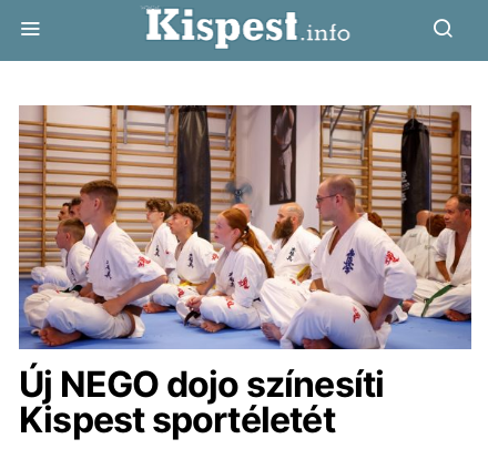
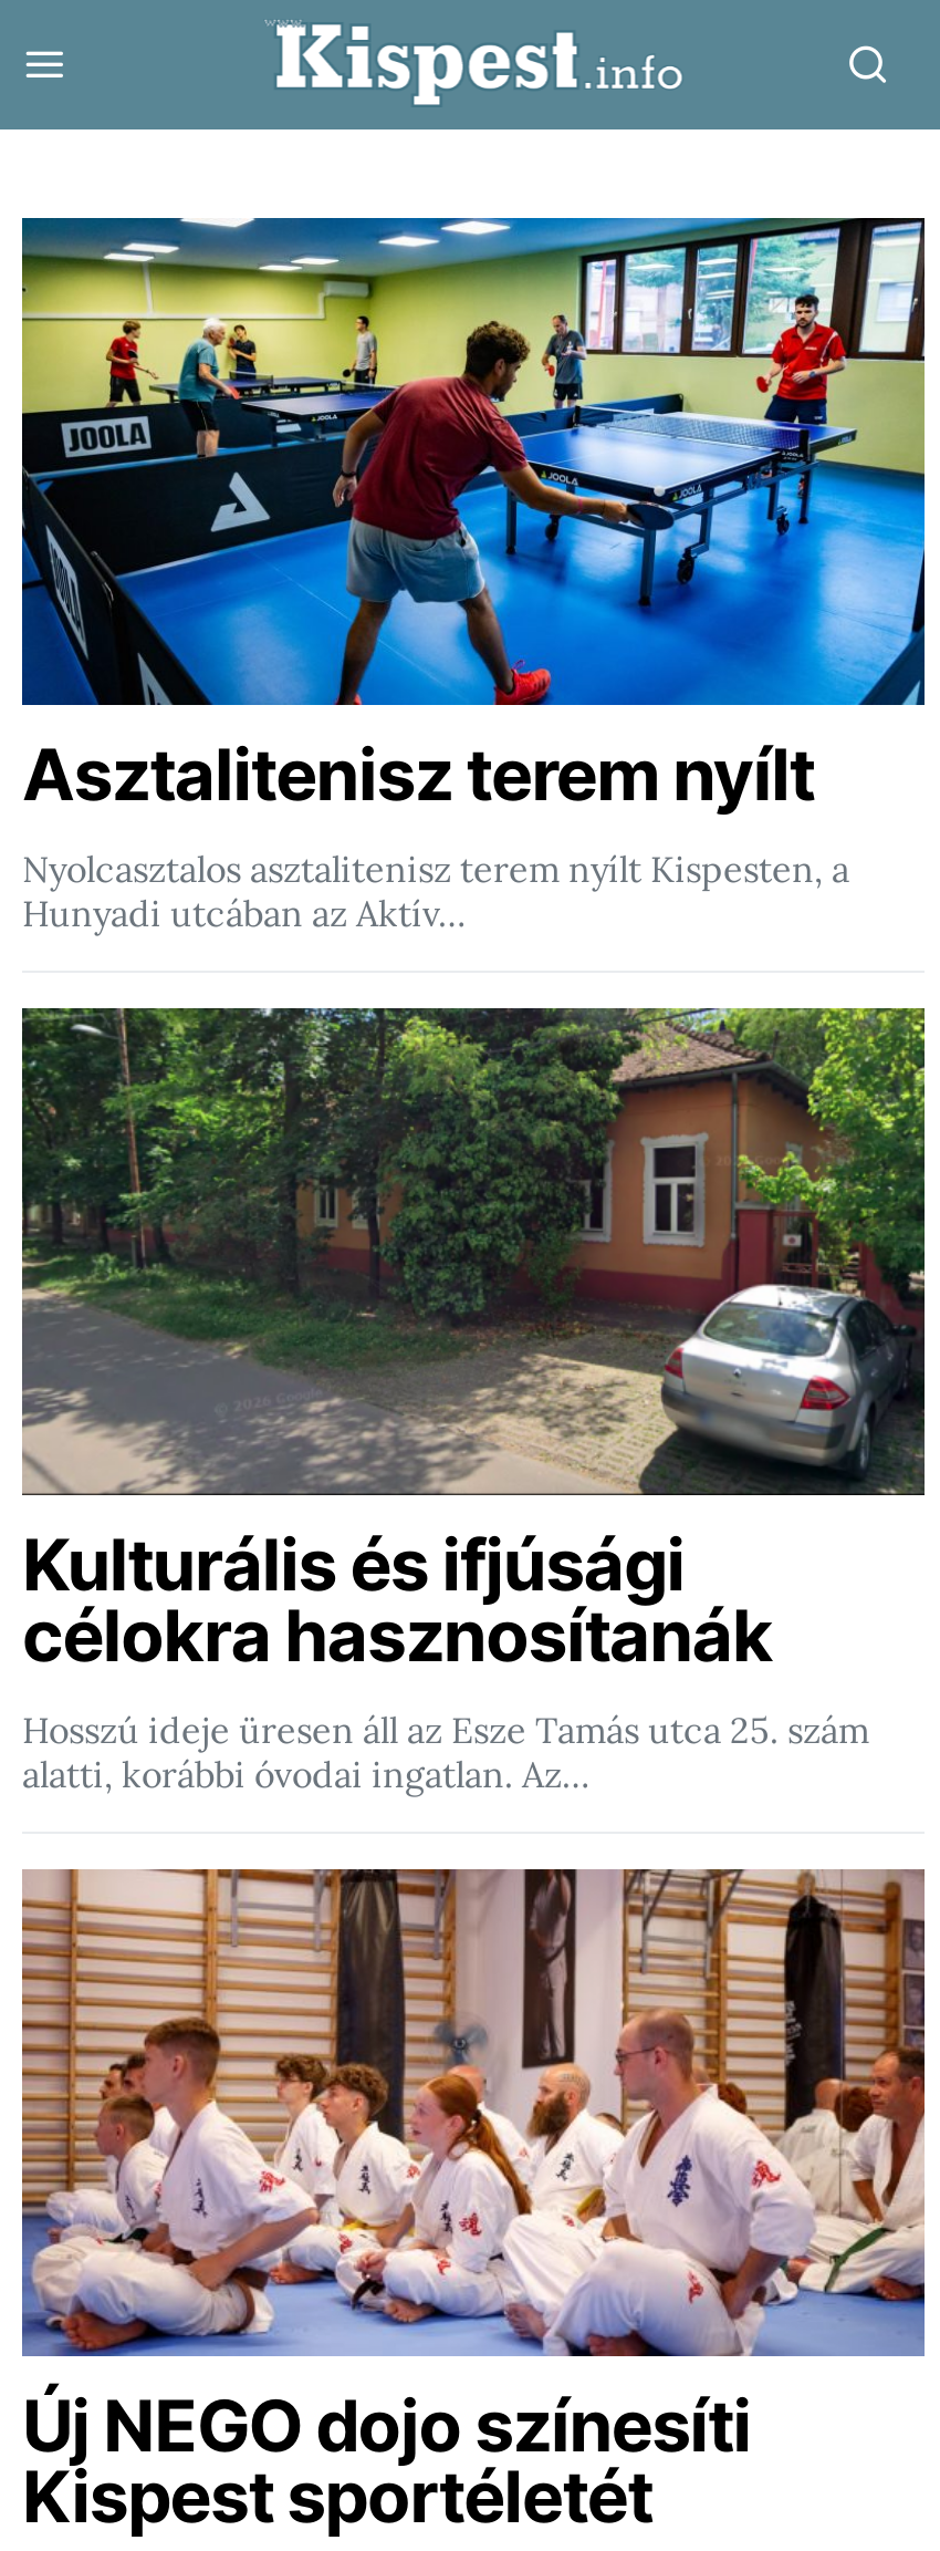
none -> [20,216,927,935] [image] | Asztalitenisz terem nyílt | Nyolcasztalos asztalitenisz terem nyílt Kispesten, a | Hunyadi utcában az Aktív…
none -> [20,1006,927,1796] [image] | Kulturális és ifjúsági | célokra hasznosítanák | Hosszú ideje üresen áll az Esze Tamás utca 25. szám | alatti, korábbi óvodai ingatlan. Az…

